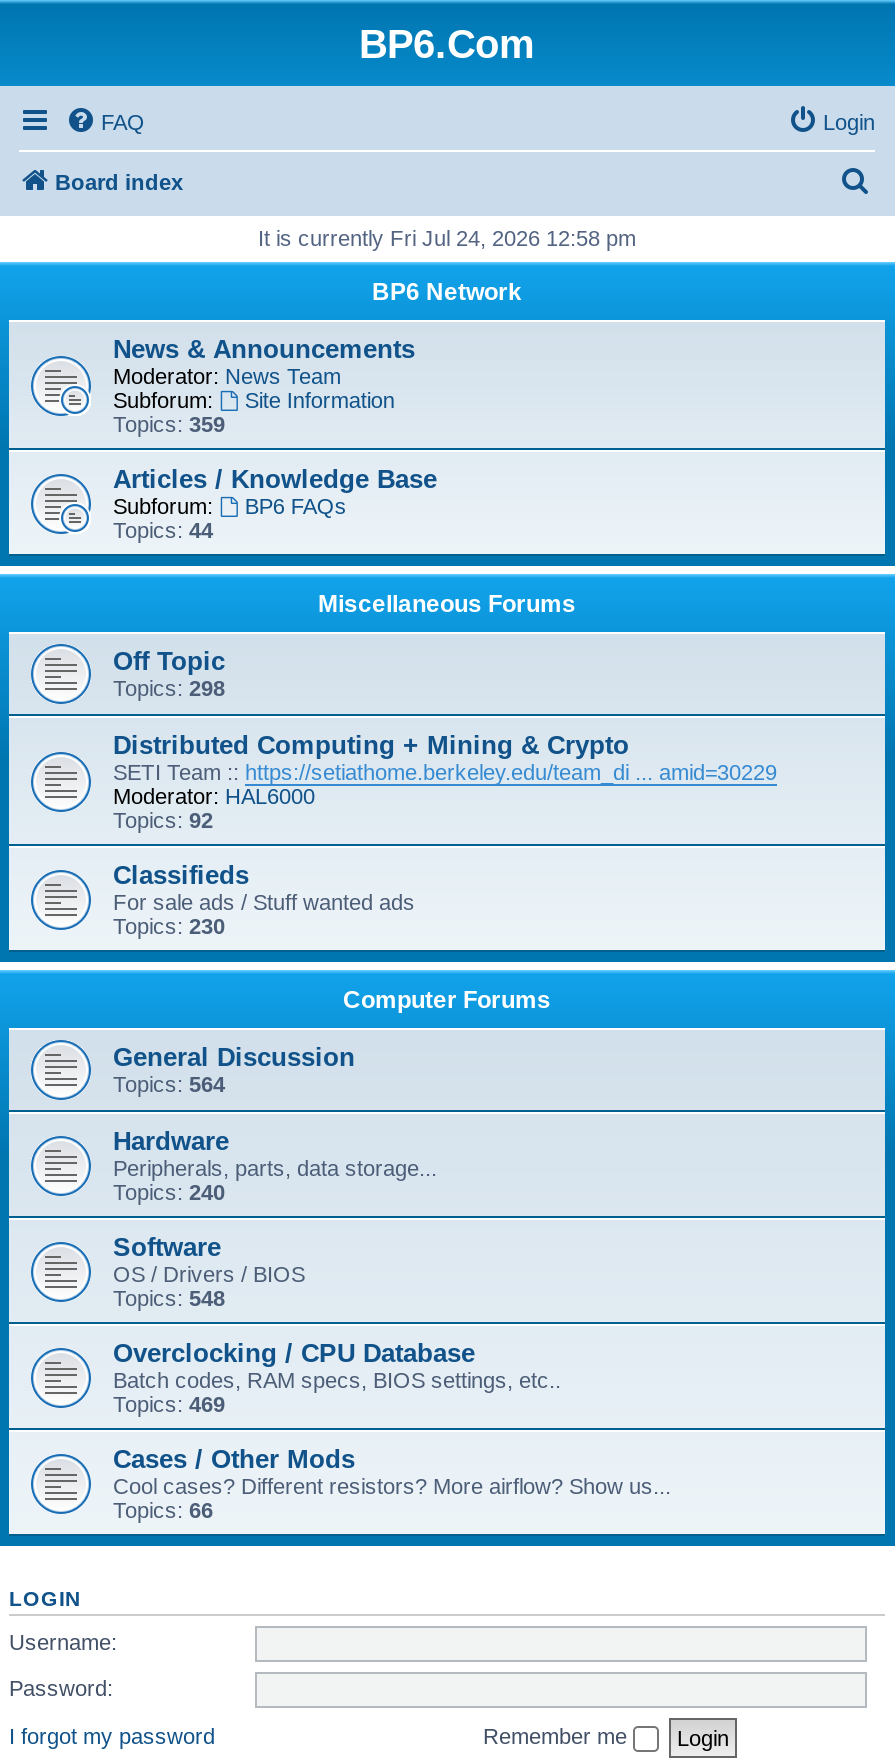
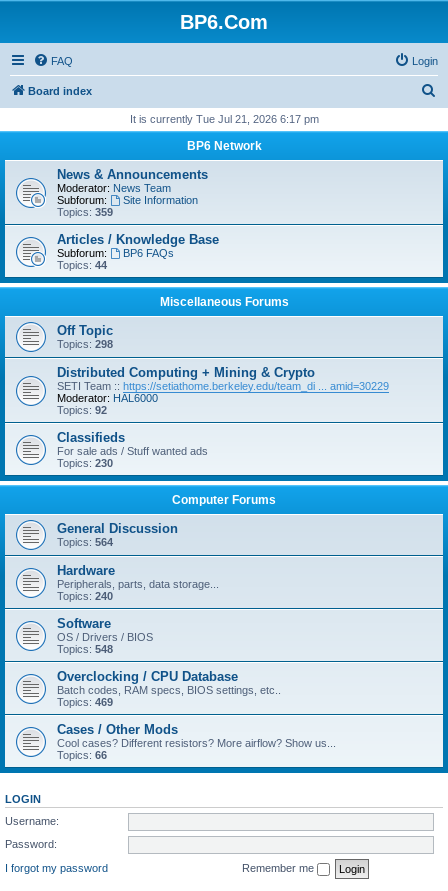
[258,226,636,250] It is currently Fri Jul 24, 2026 12:58 pm -> [129,113,318,125] It is currently Tue Jul 21, 2026 6:17 pm

